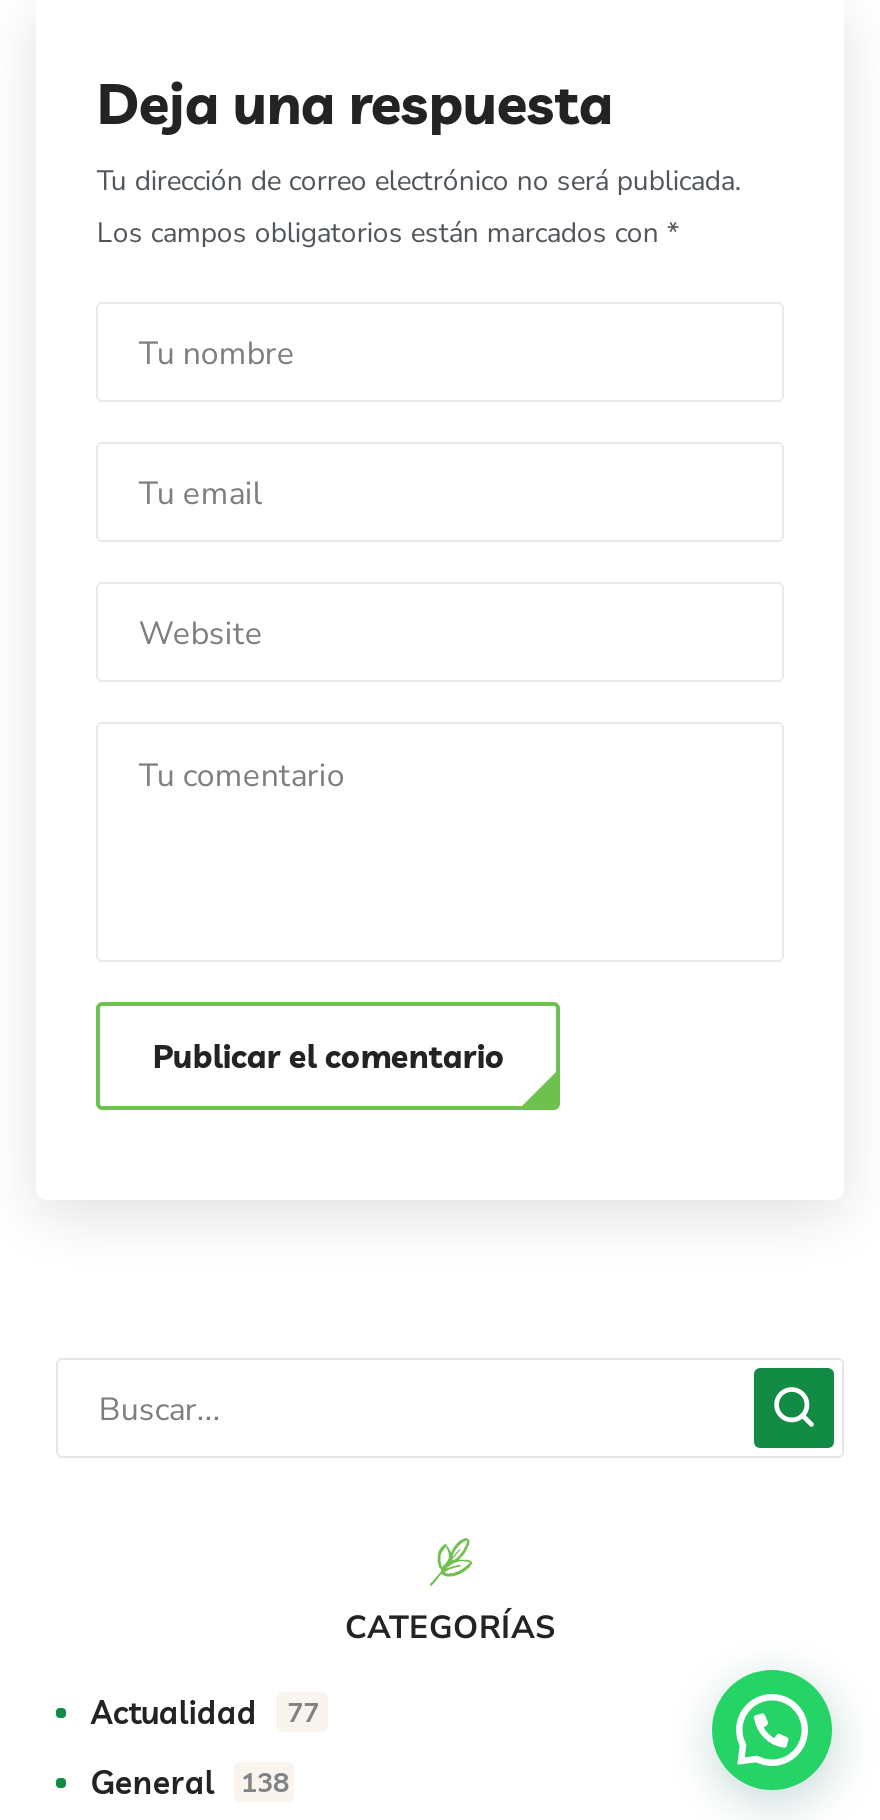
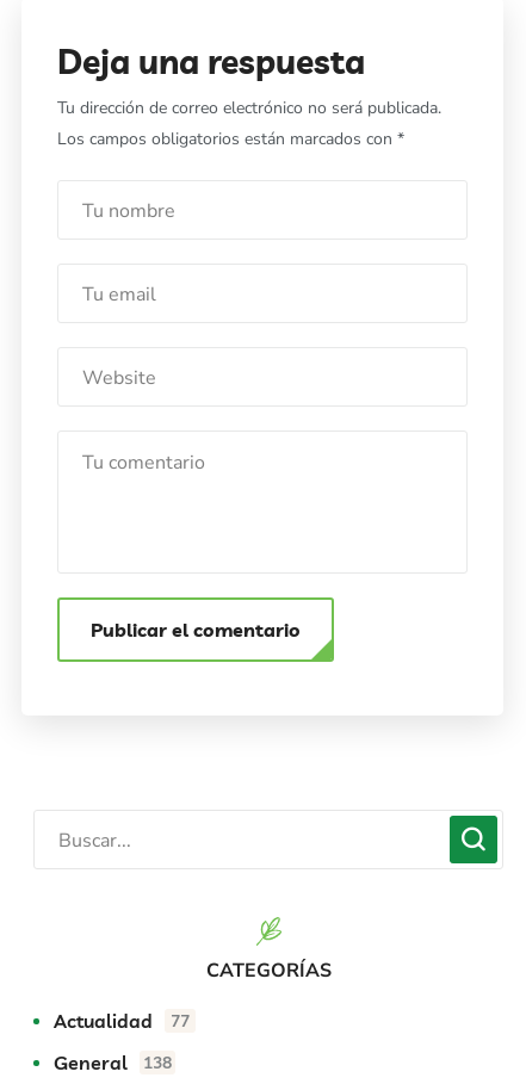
[708,1666,838,1804] [image] -> none

